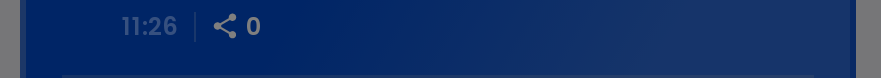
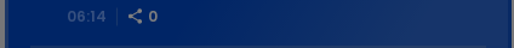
[122,9,262,43] 11:26 0 -> [67,6,158,27] 06:14 0

